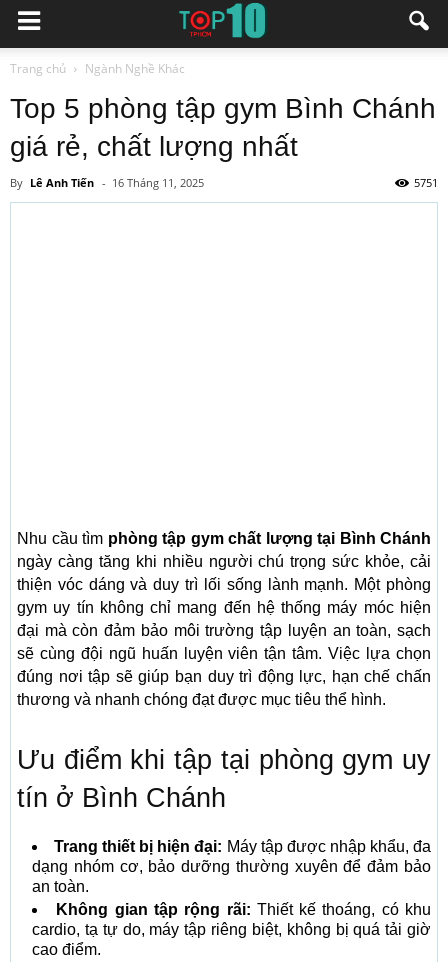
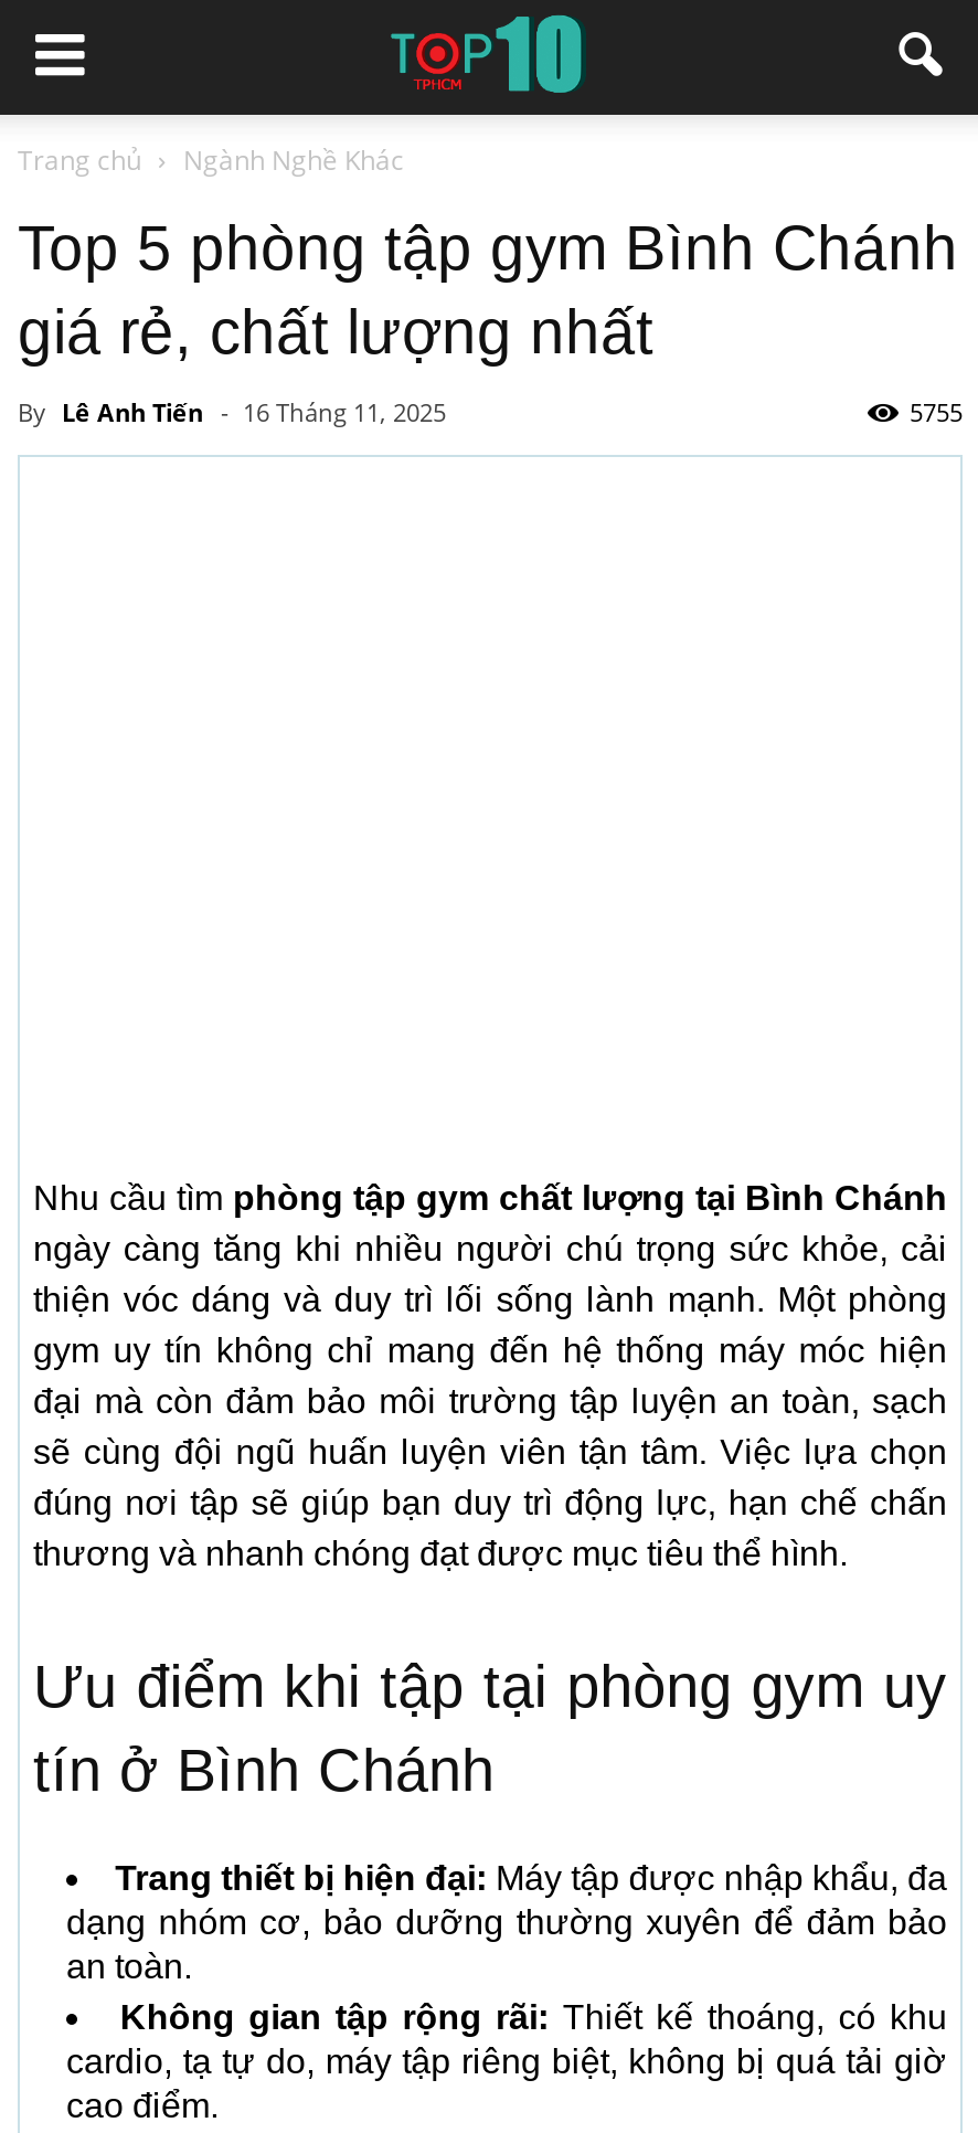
[414,175,438,190] 5751 -> [910,395,963,428] 5755

